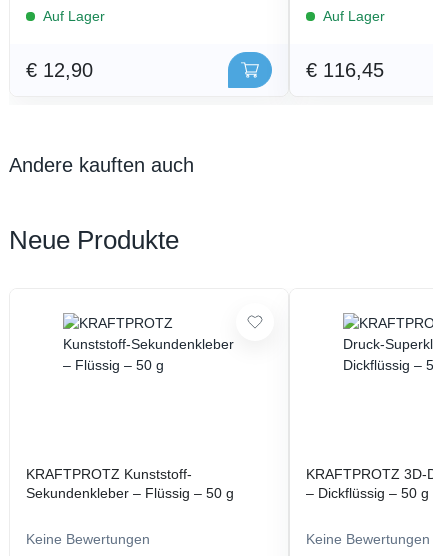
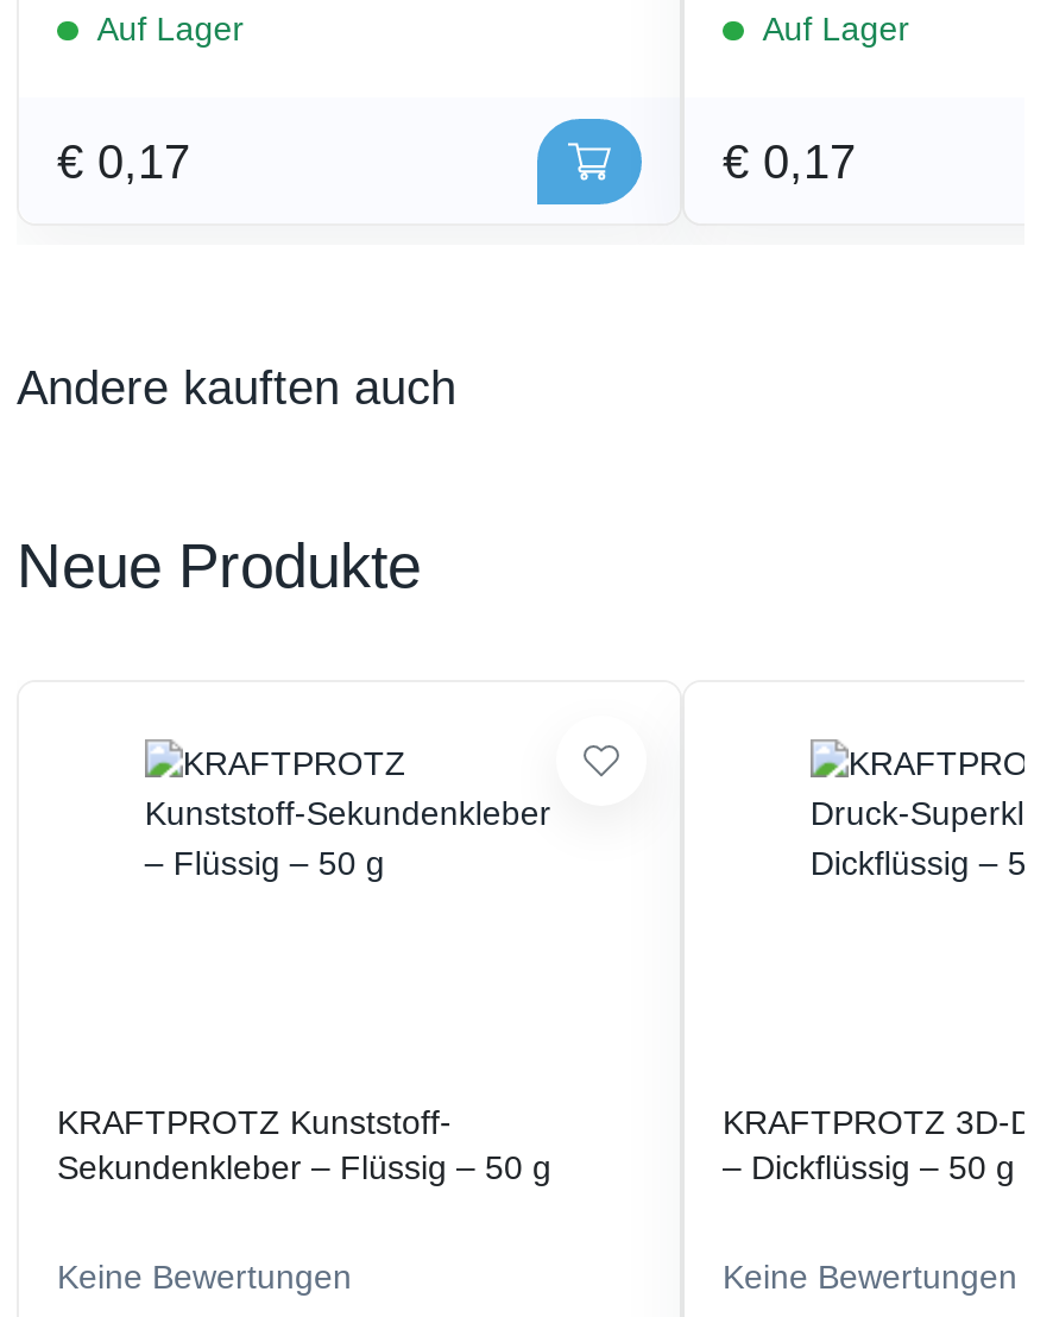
[26,59,93,81] € 12,90 -> [57,135,190,187] € 0,17
[306,59,384,81] € 116,45 -> [723,135,856,187] € 0,17

